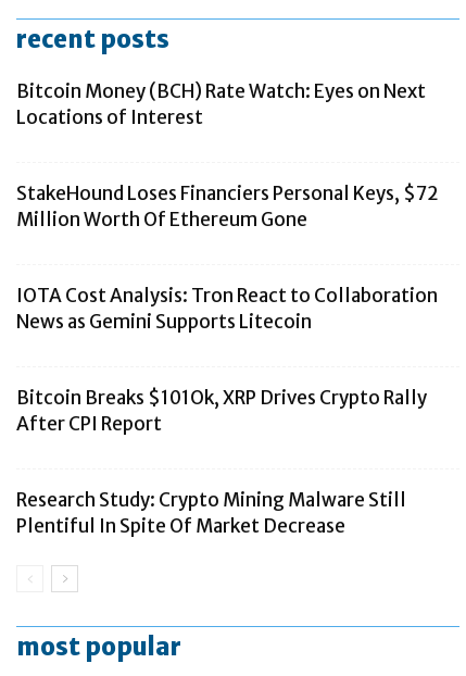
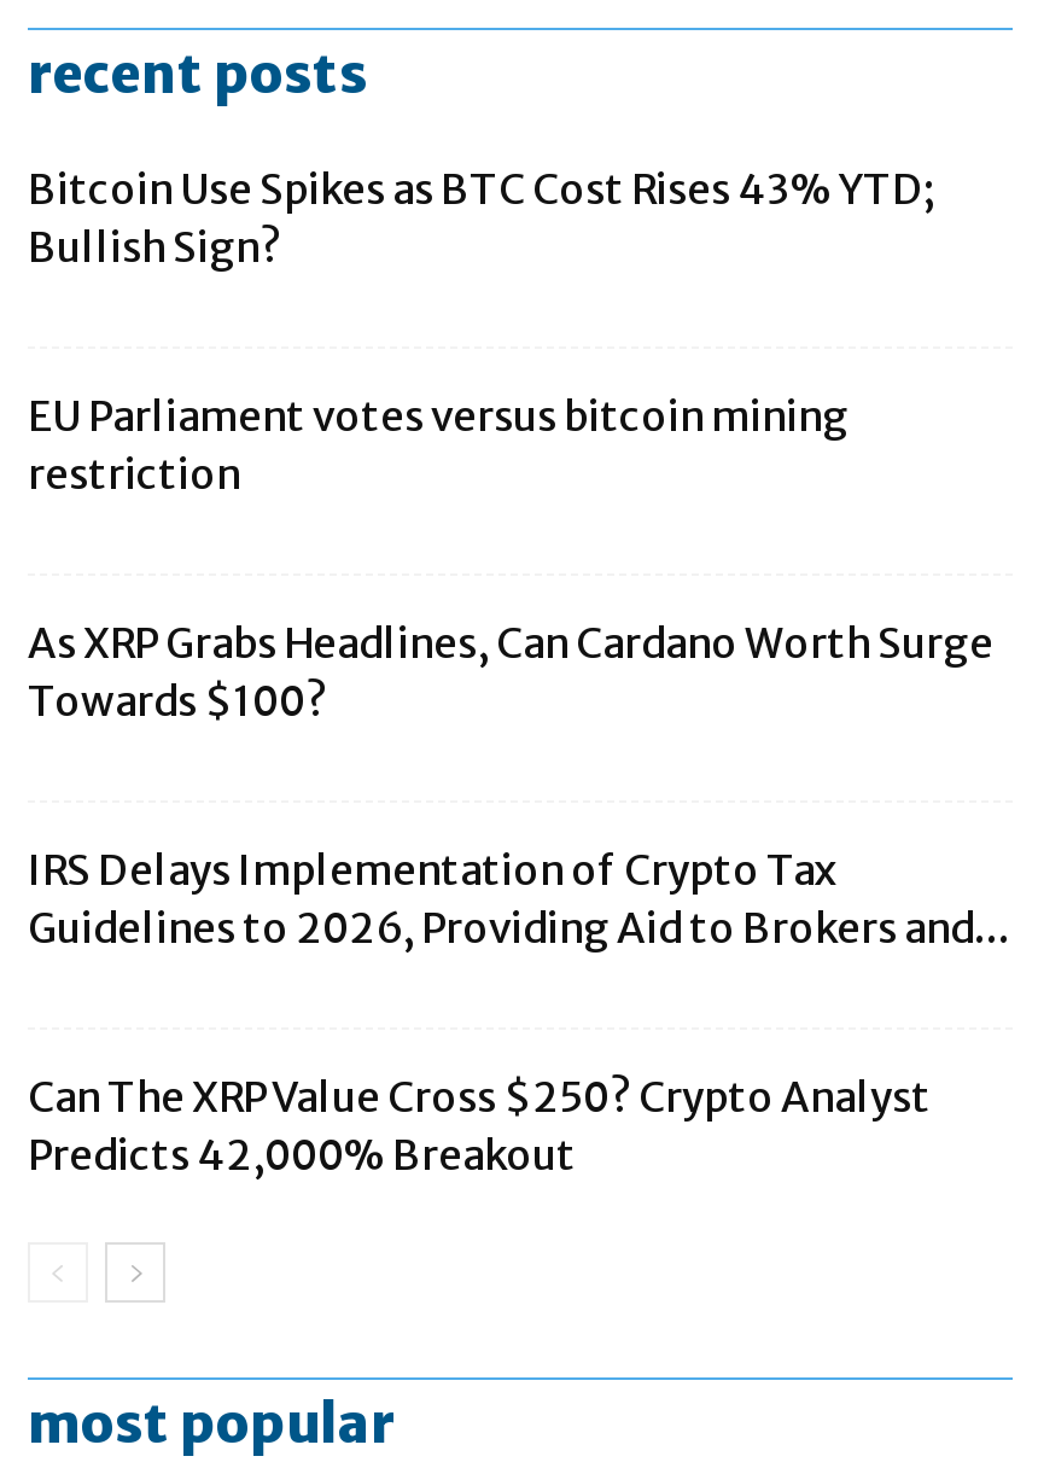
[16,80,426,130] Bitcoin Money (BCH) Rate Watch: Eyes on Next | Locations of Interest -> [28,163,935,274] Bitcoin Use Spikes as BTC Cost Rises 43% YTD; | Bullish Sign?
[16,182,439,232] StakeHound Loses Financiers Personal Keys, $72 | Million Worth Of Ethereum Gone -> [28,390,849,501] EU Parliament votes versus bitcoin mining | restriction
[16,284,438,334] IOTA Cost Analysis: Tron React to Collaboration | News as Gemini Supports Litecoin -> [28,617,993,728] As XRP Grabs Headlines, Can Cardano Worth Surge | Towards $100?
[16,386,427,436] Bitcoin Breaks $101Ok, XRP Drives Crypto Rally | After CPI Report -> [28,844,1010,955] IRS Delays Implementation of Crypto Tax | Guidelines to 2026, Providing Aid to Brokers and...
[16,489,406,539] Research Study: Crypto Mining Malware Still | Plentiful In Spite Of Market Decrease -> [28,1071,931,1182] Can The XRP Value Cross $250? Crypto Analyst | Predicts 42,000% Breakout

